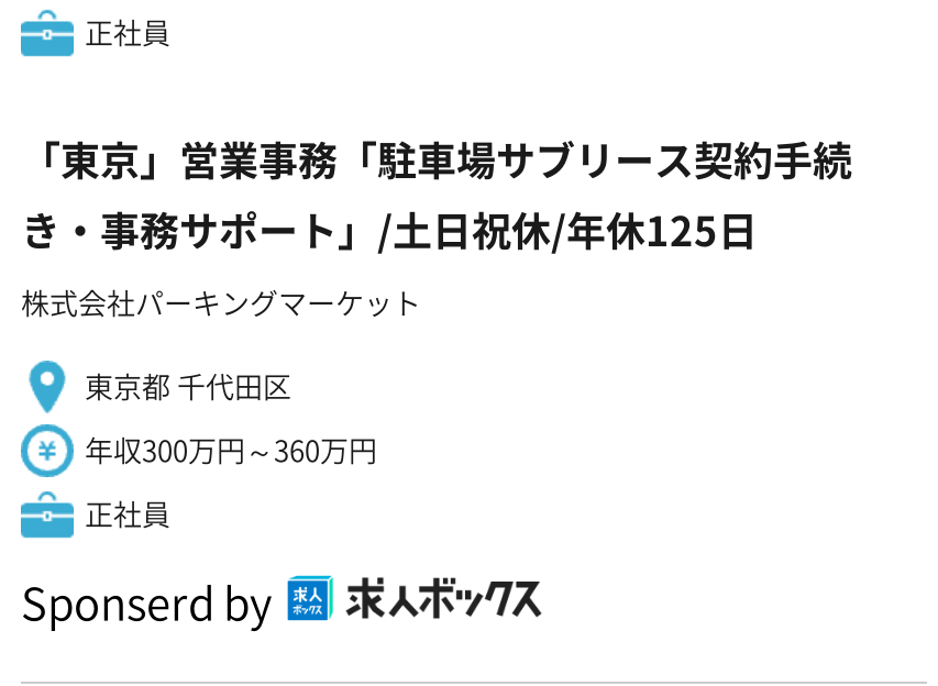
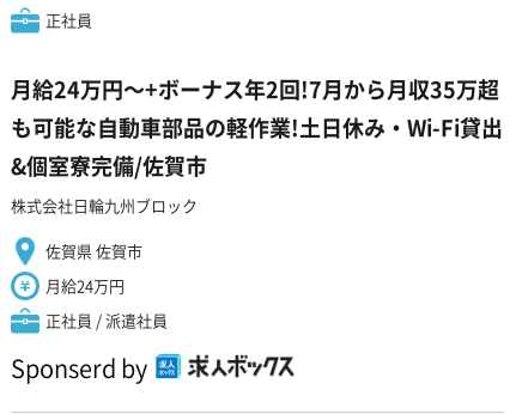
[21,129,852,322] 「東京」営業事務「駐車場サブリース契約手続 | き・事務サポート」/土日祝休/年休125日 | 株式会社パーキングマーケット -> [11,72,503,216] 月給24万円〜+ボーナス年2回!7月から月収35万超 | も可能な自動車部品の軽作業!土日休み・Wi-Fi貸出 | &個室寮完備/佐賀市 | 株式会社日輪九州ブロック
[85,364,291,406] 東京都 千代田区 -> [45,239,142,261] 佐賀県 佐賀市
[85,428,377,469] 年収300万円～360万円 -> [45,273,125,296] 月給24万円
[85,491,170,533] 正社員 -> [45,308,168,331] 正社員 / 派遣社員

